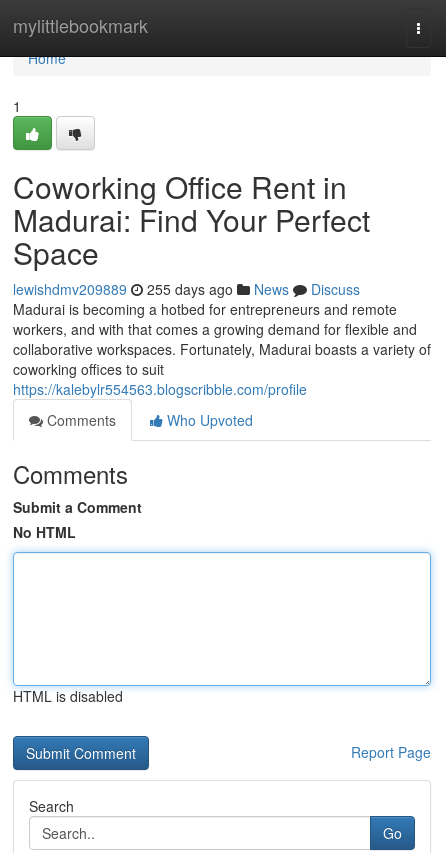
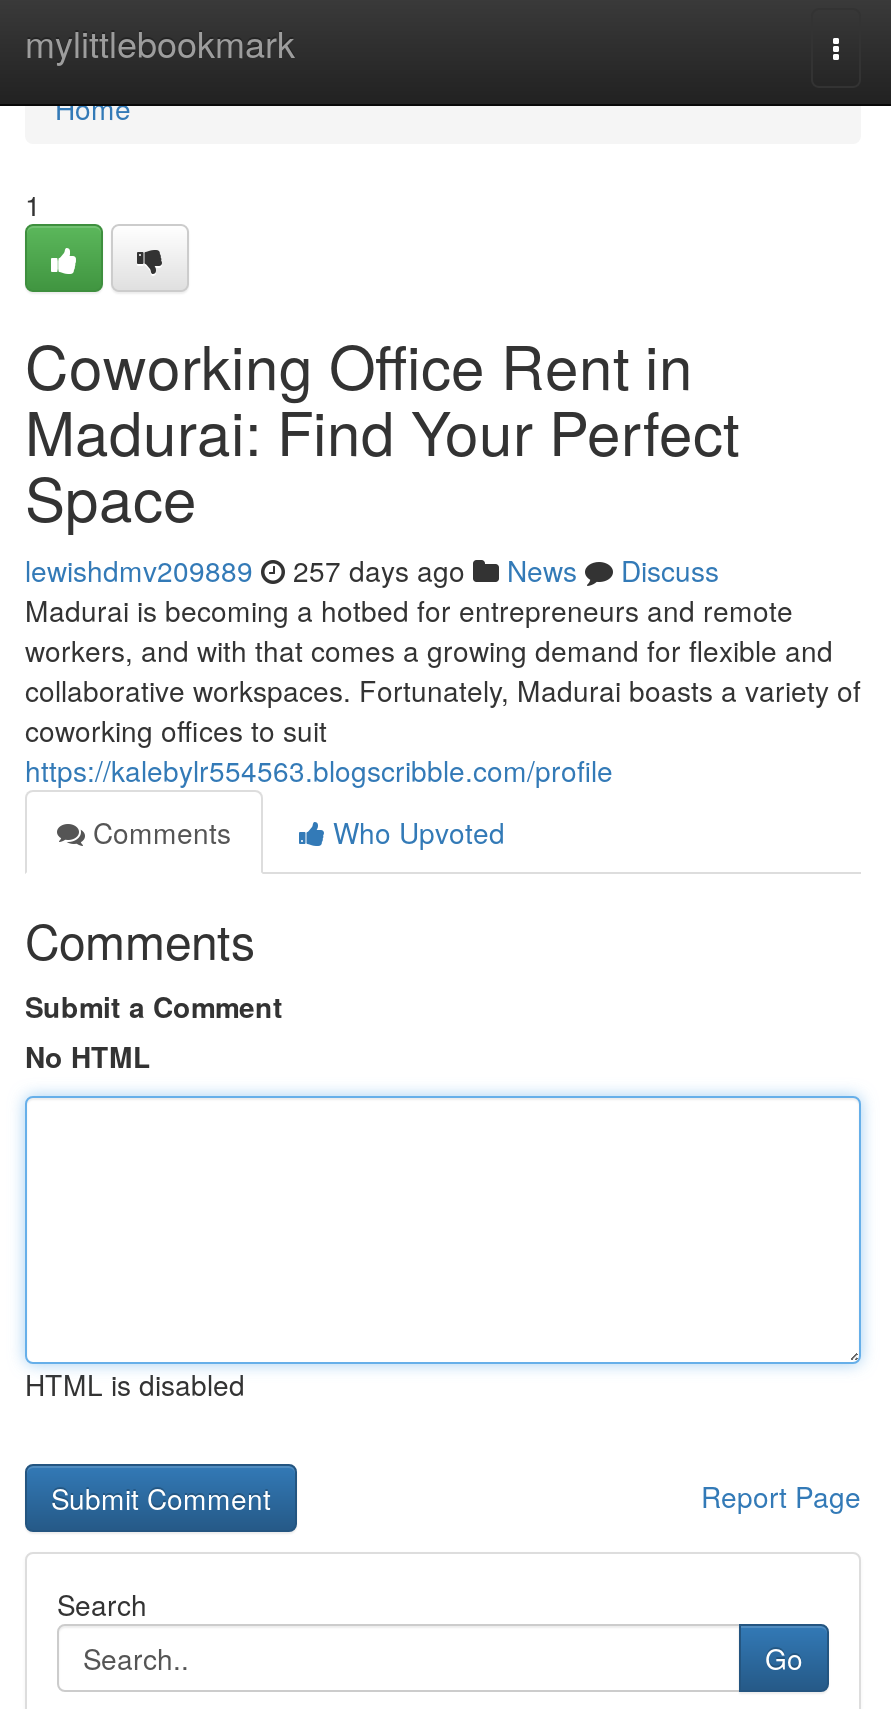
[13,279,360,299] lewishdmv209889 255 days ago News Discuss -> [25,550,719,590] lewishdmv209889 257 days ago News Discuss

